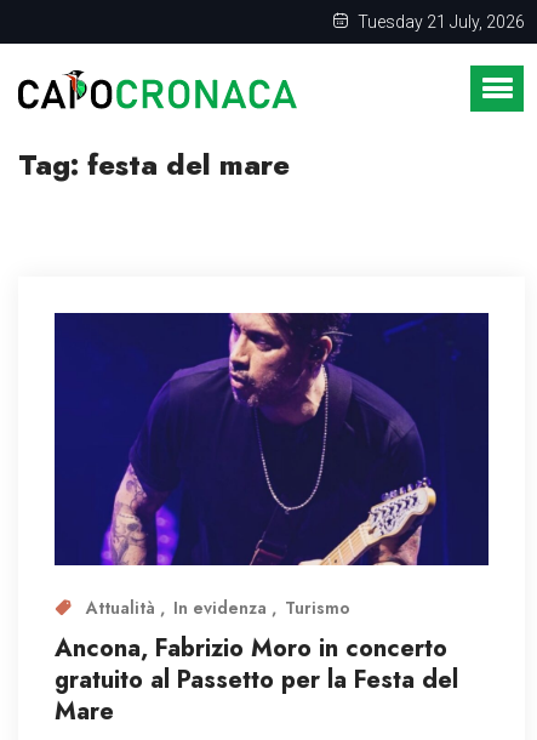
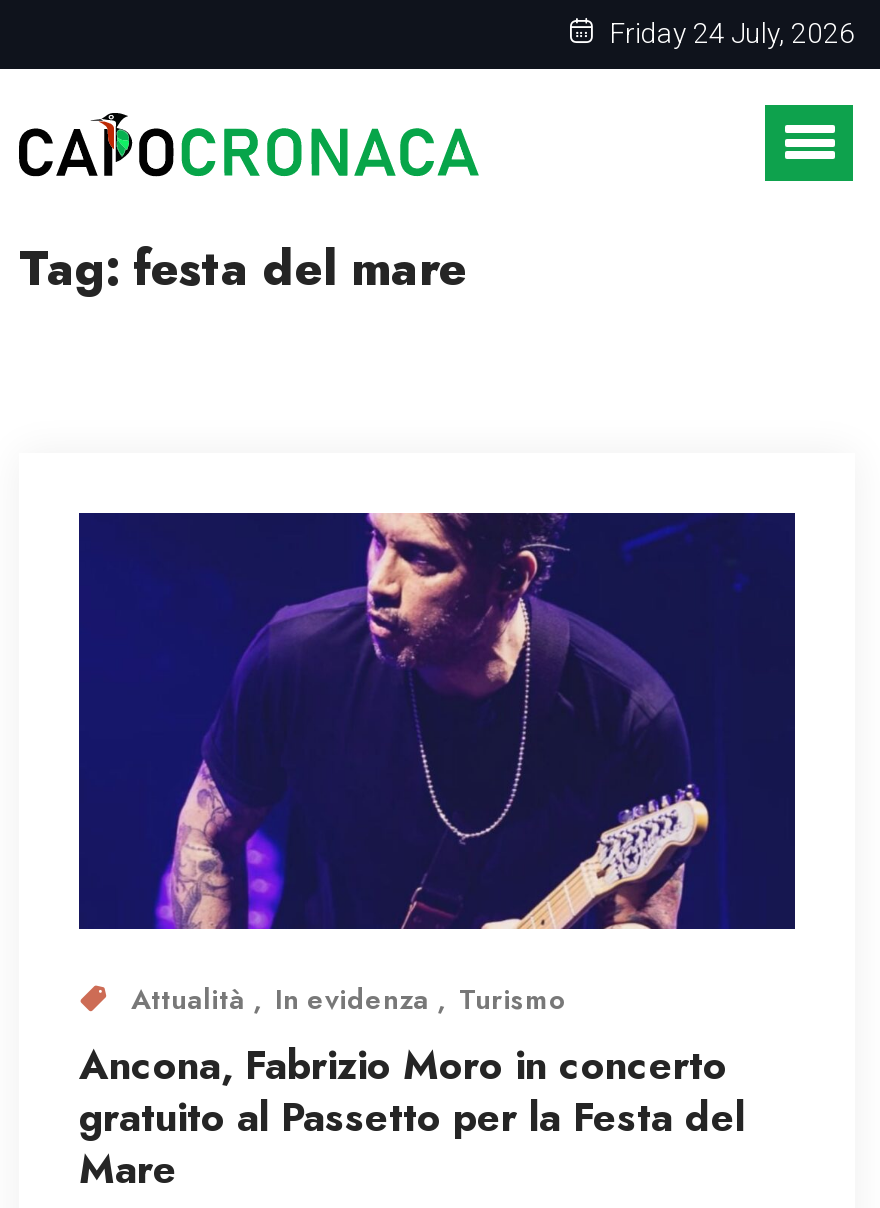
[358,12,525,32] Tuesday 21 July, 2026 -> [609,17,855,49] Friday 24 July, 2026

